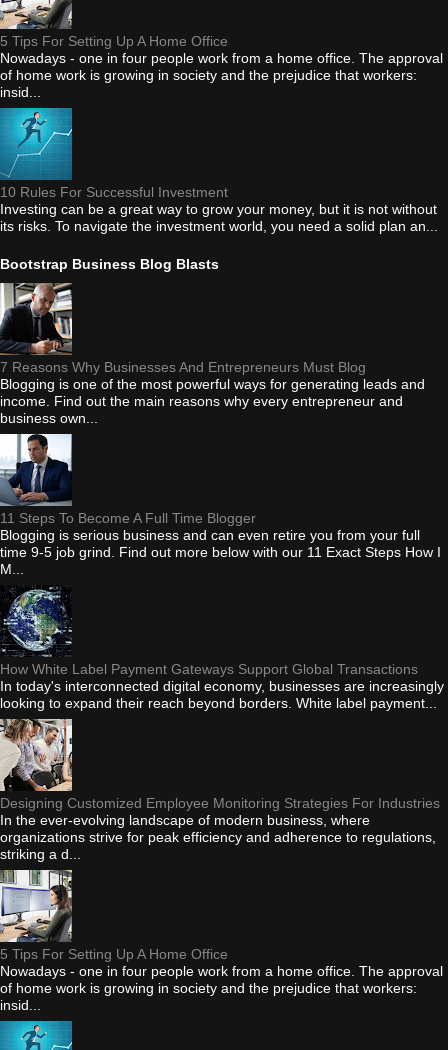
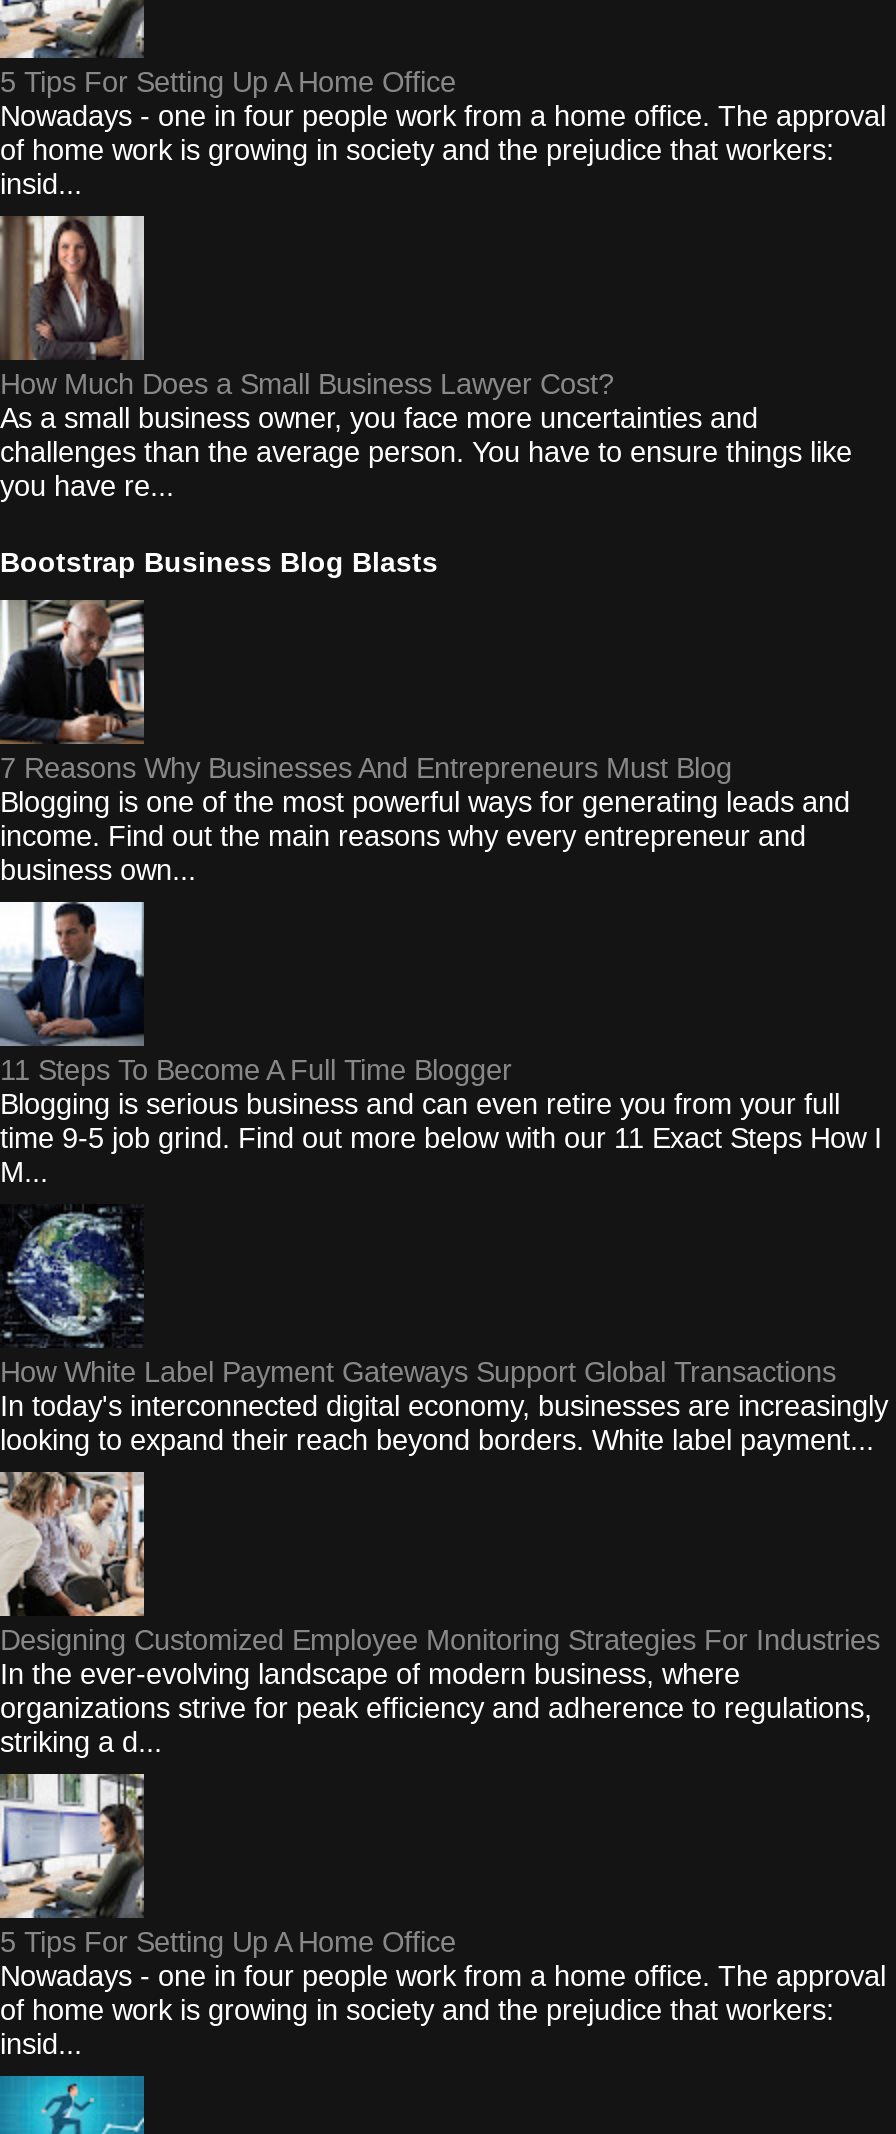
[0,107,438,234] [image] | 10 Rules For Successful Investment | Investing can be a great way to grow your money, but it is not without | its risks. To navigate the investment world, you need a solid plan an... -> [0,214,852,503] [image] | How Much Does a Small Business Lawyer Cost? | As a small business owner, you face more uncertainties and | challenges than the average person. You have to ensure things like | you have re...

